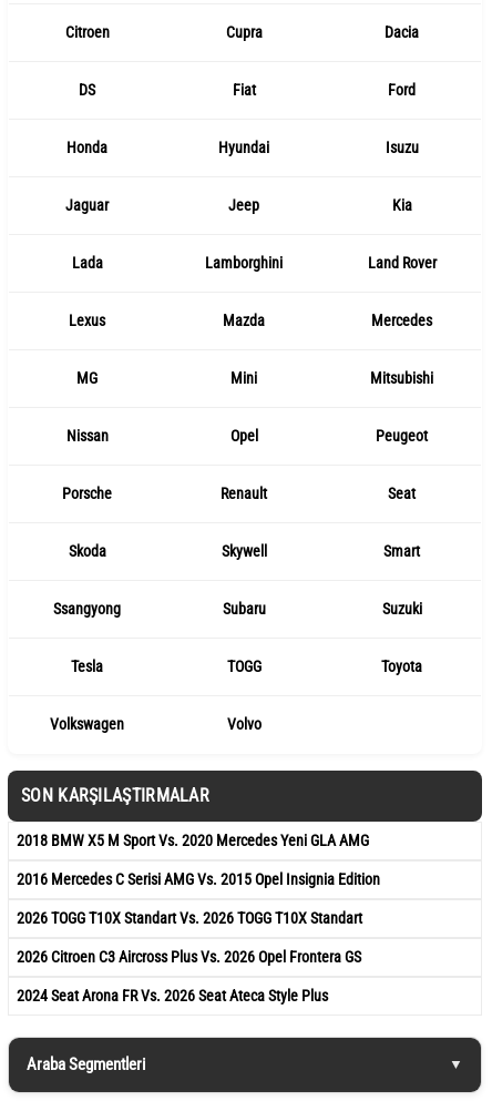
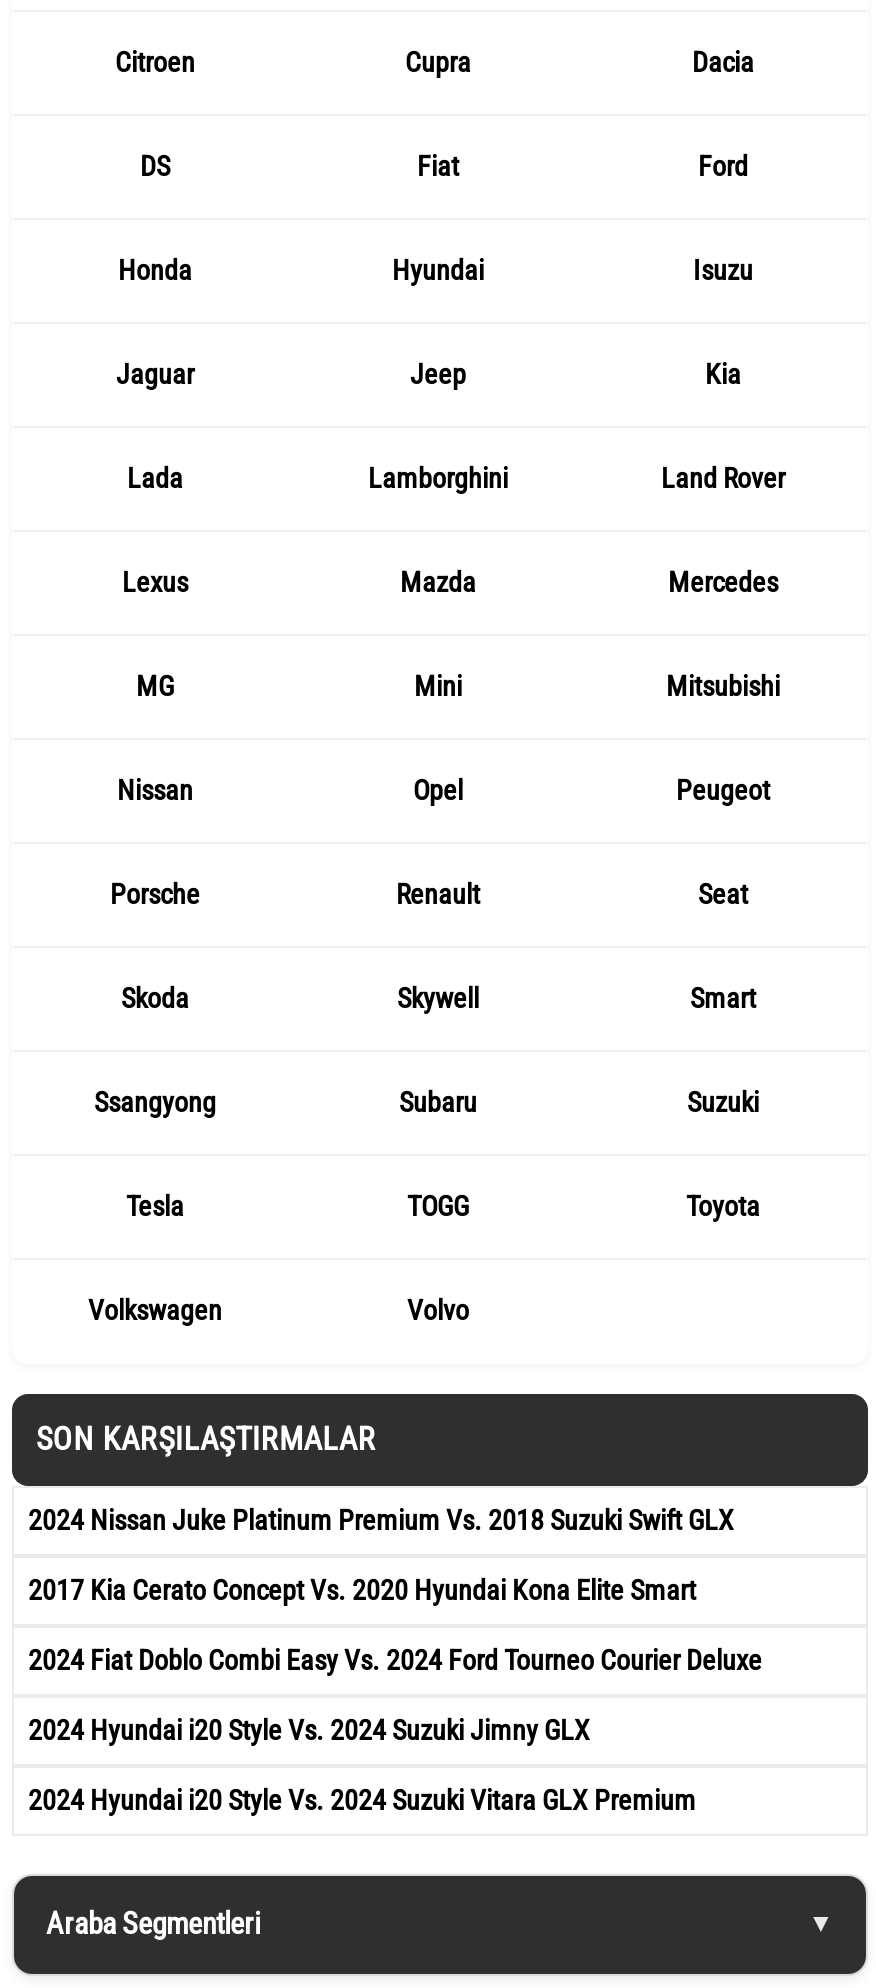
[17,831,369,849] 2018 BMW X5 M Sport Vs. 2020 Mercedes Yeni GLA AMG -> [28,1504,734,1536] 2024 Nissan Juke Platinum Premium Vs. 2018 Suzuki Swift GLX
[17,870,380,888] 2016 Mercedes C Serisi AMG Vs. 2015 Opel Insignia Edition -> [28,1574,696,1606] 2017 Kia Cerato Concept Vs. 2020 Hyundai Kona Elite Smart
[17,909,362,927] 2026 TOGG T10X Standart Vs. 2026 TOGG T10X Standart -> [28,1644,762,1676] 2024 Fiat Doblo Combi Easy Vs. 2024 Ford Tourneo Courier Deluxe
[17,948,361,966] 2026 Citroen C3 Aircross Plus Vs. 2026 Opel Frontera GS -> [28,1714,590,1746] 2024 Hyundai i20 Style Vs. 2024 Suzuki Jimny GLX
[17,987,328,1004] 2024 Seat Arona FR Vs. 2026 Seat Ateca Style Plus -> [28,1784,696,1816] 2024 Hyundai i20 Style Vs. 2024 Suzuki Vitara GLX Premium

